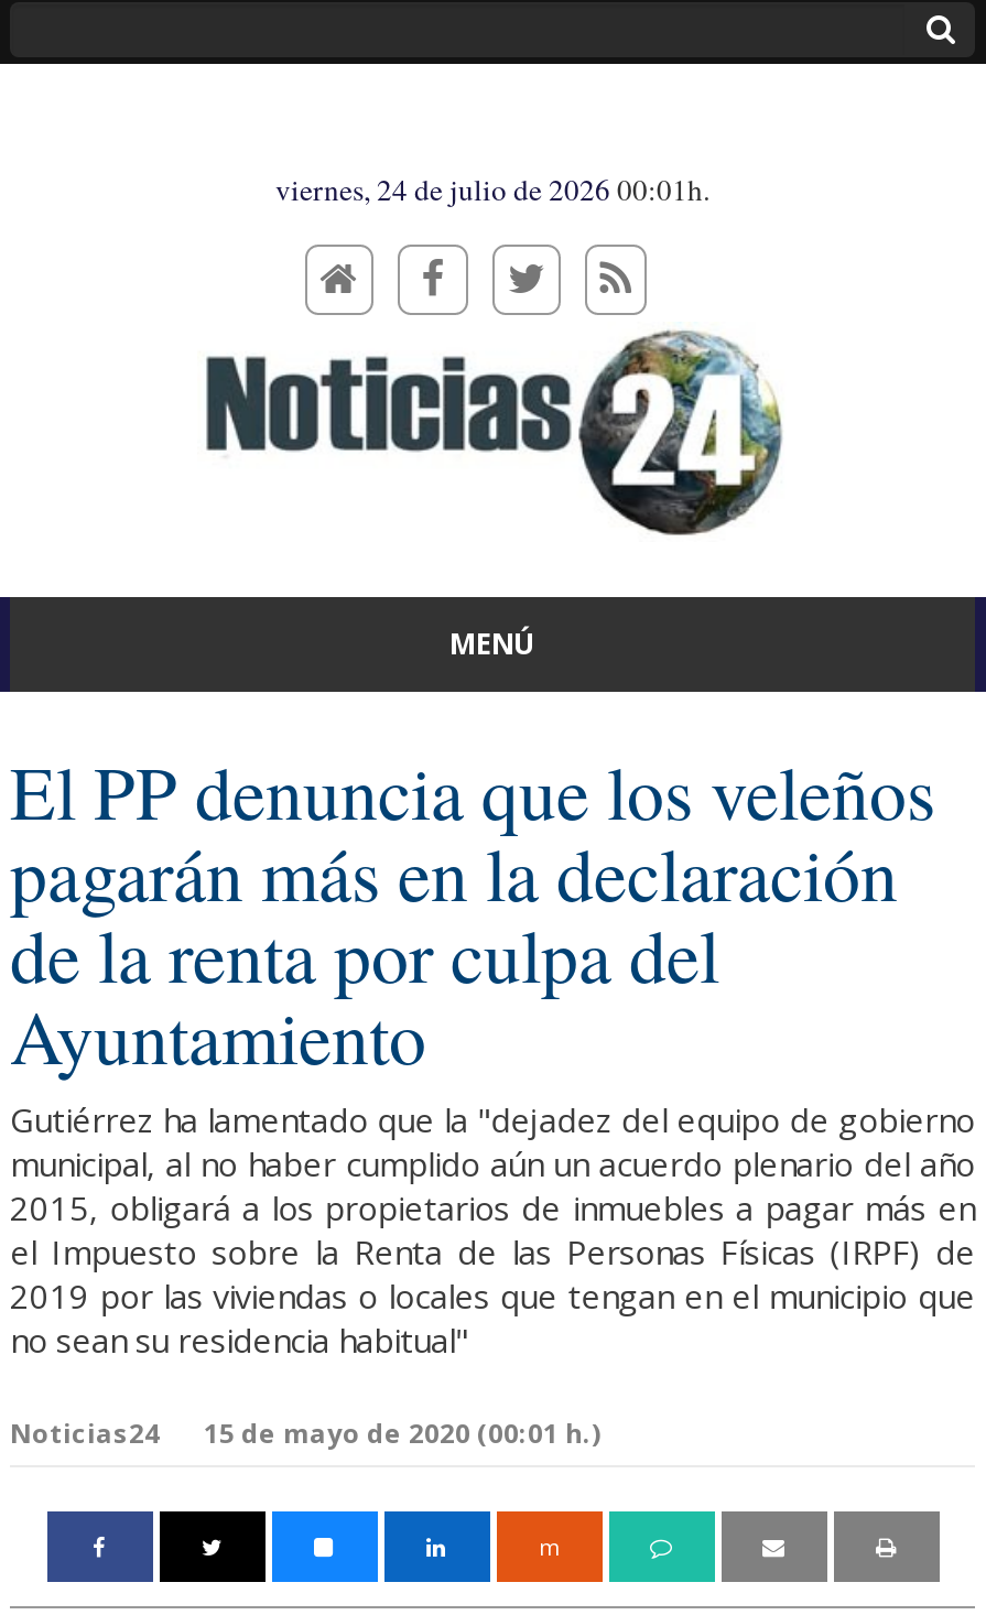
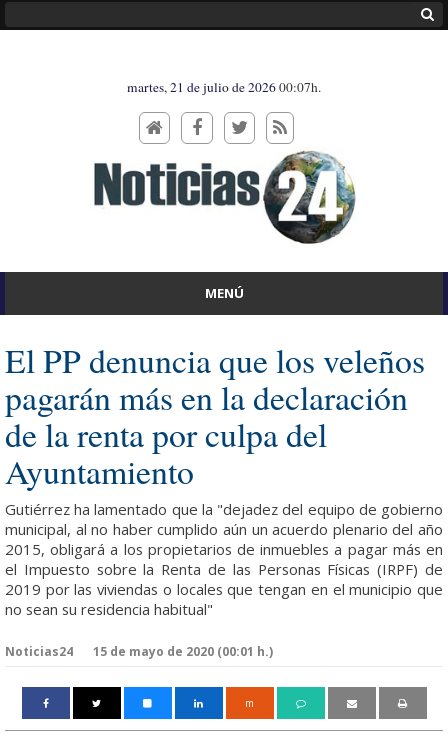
[275,170,709,209] viernes, 24 de julio de 2026 00:01h. -> [127,78,321,96] martes, 21 de julio de 2026 00:07h.

